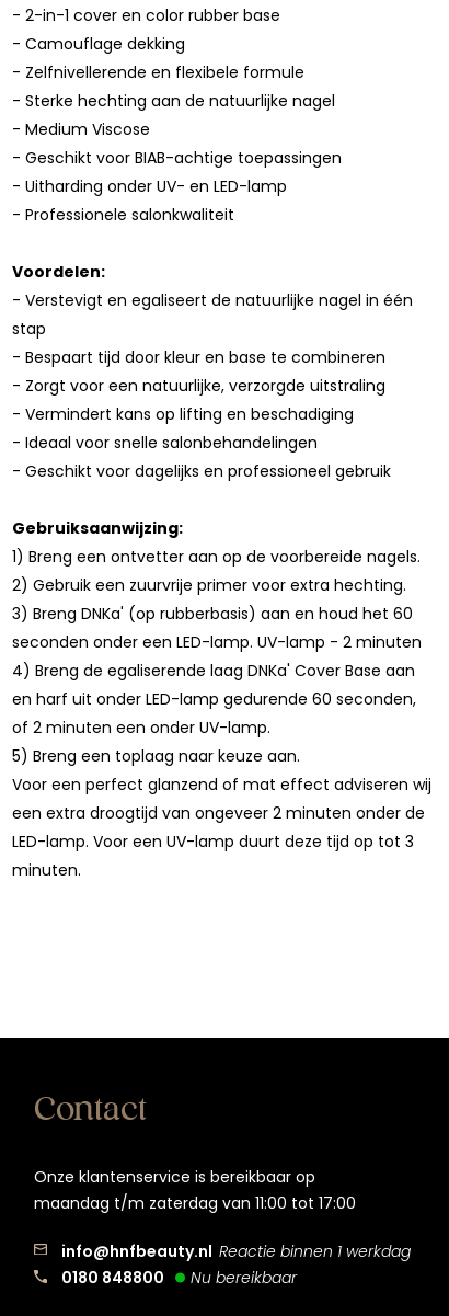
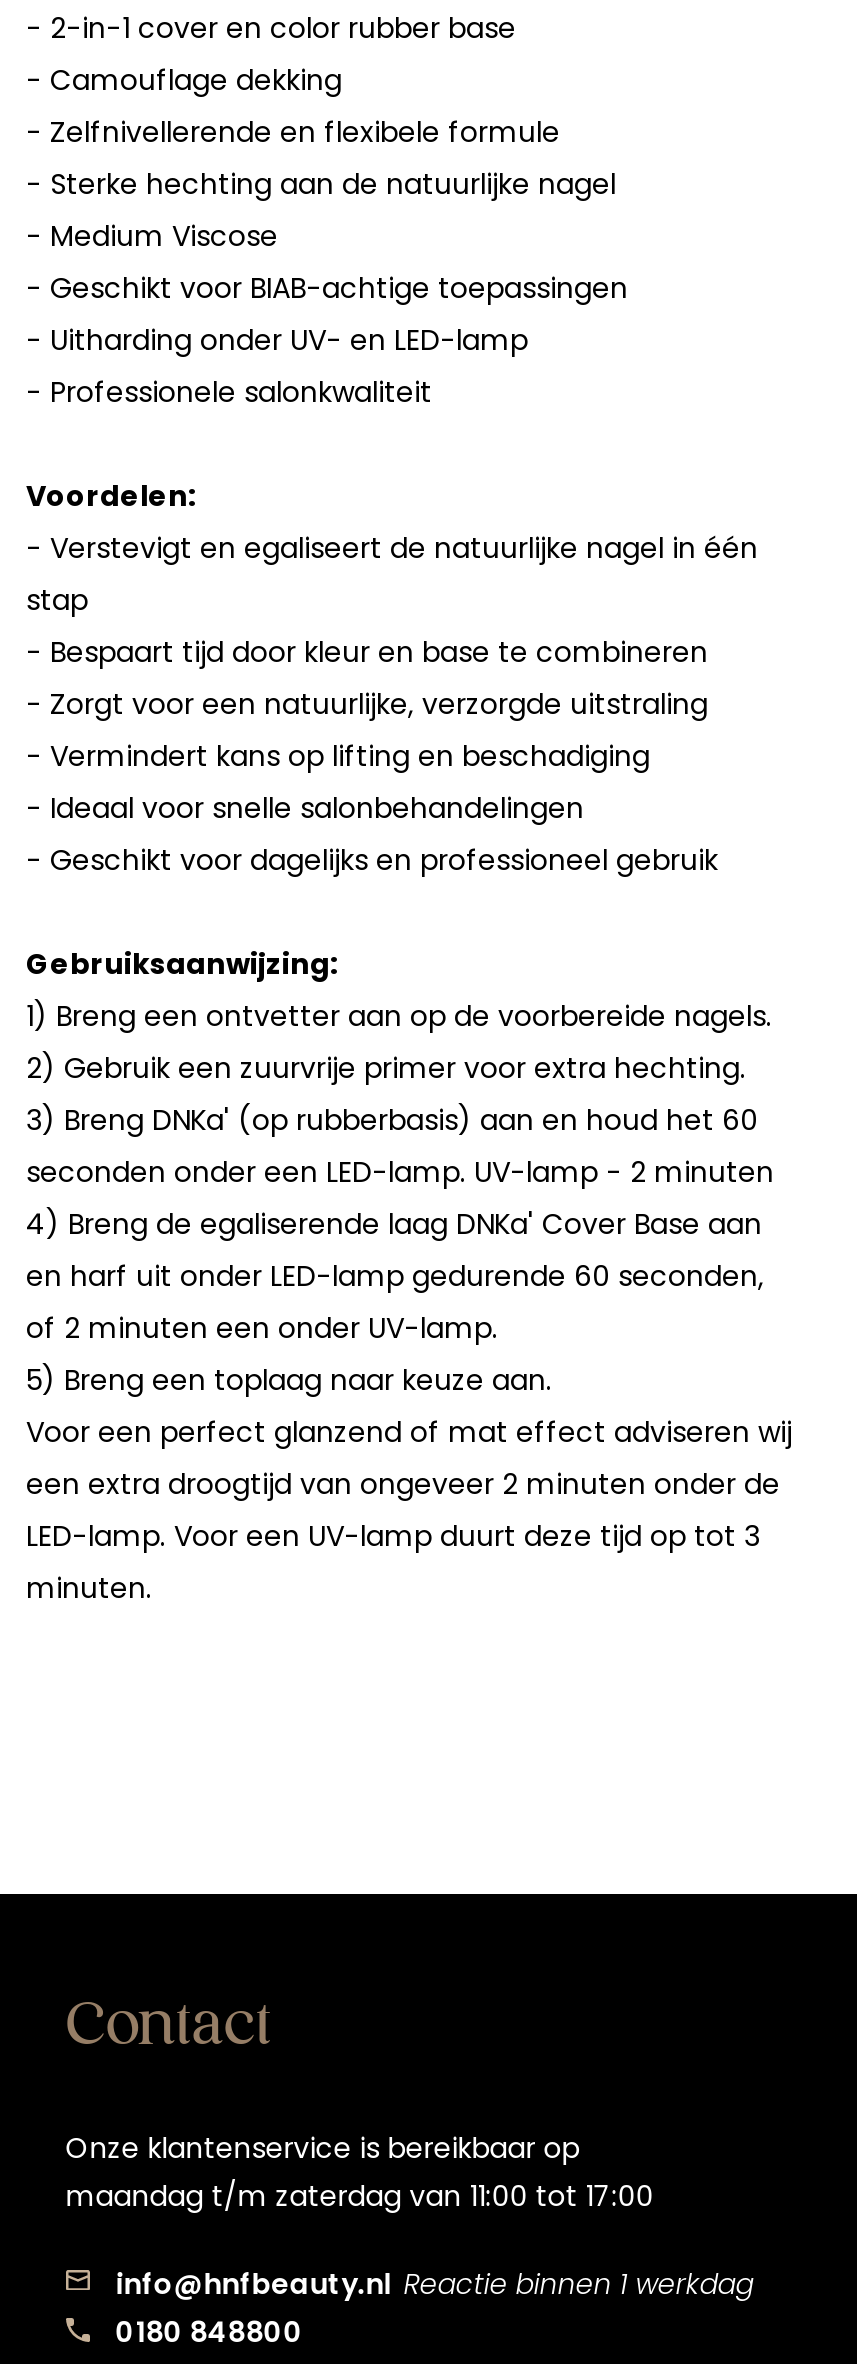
[190,1267,296,1289] Nu bereikbaar -> none

